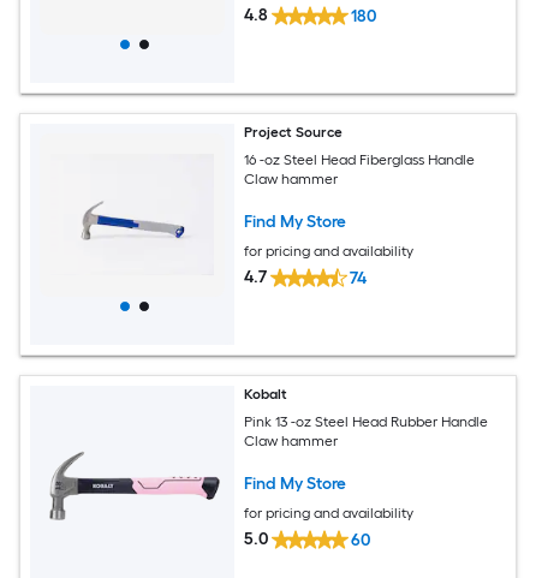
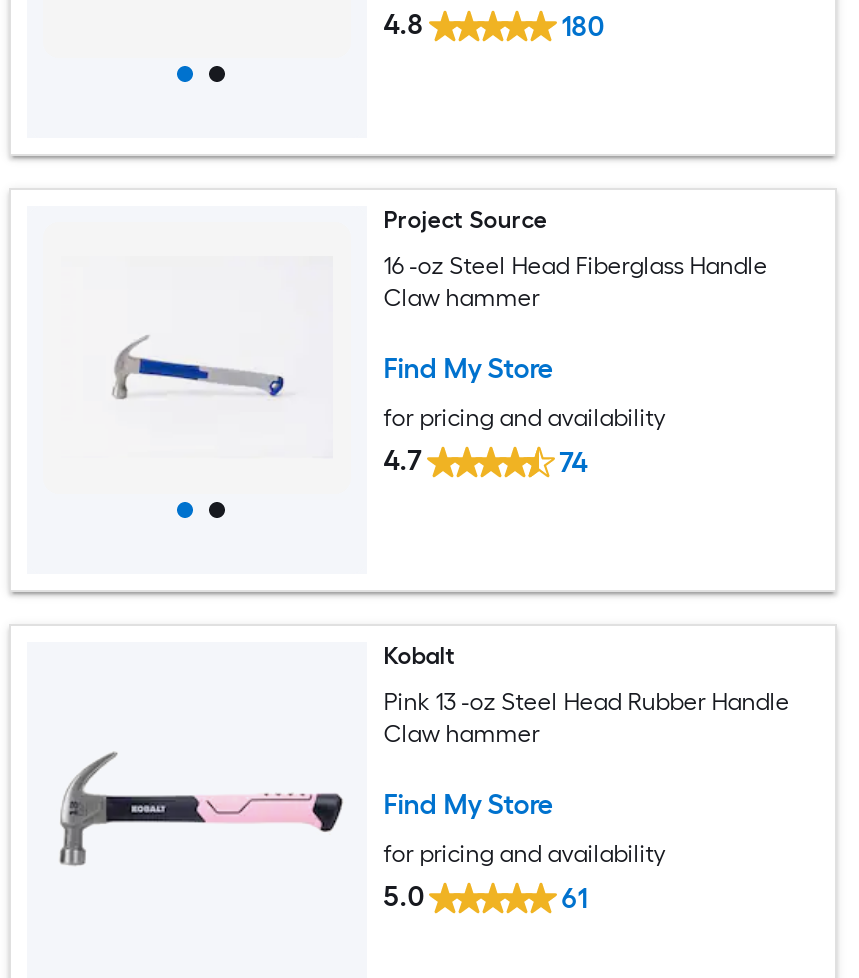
[351,530,370,551] 60 -> [561,883,587,917] 61

